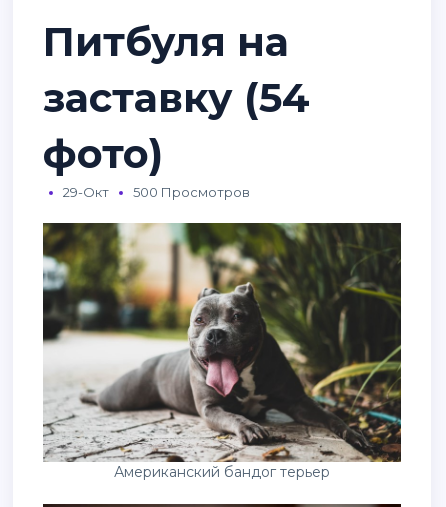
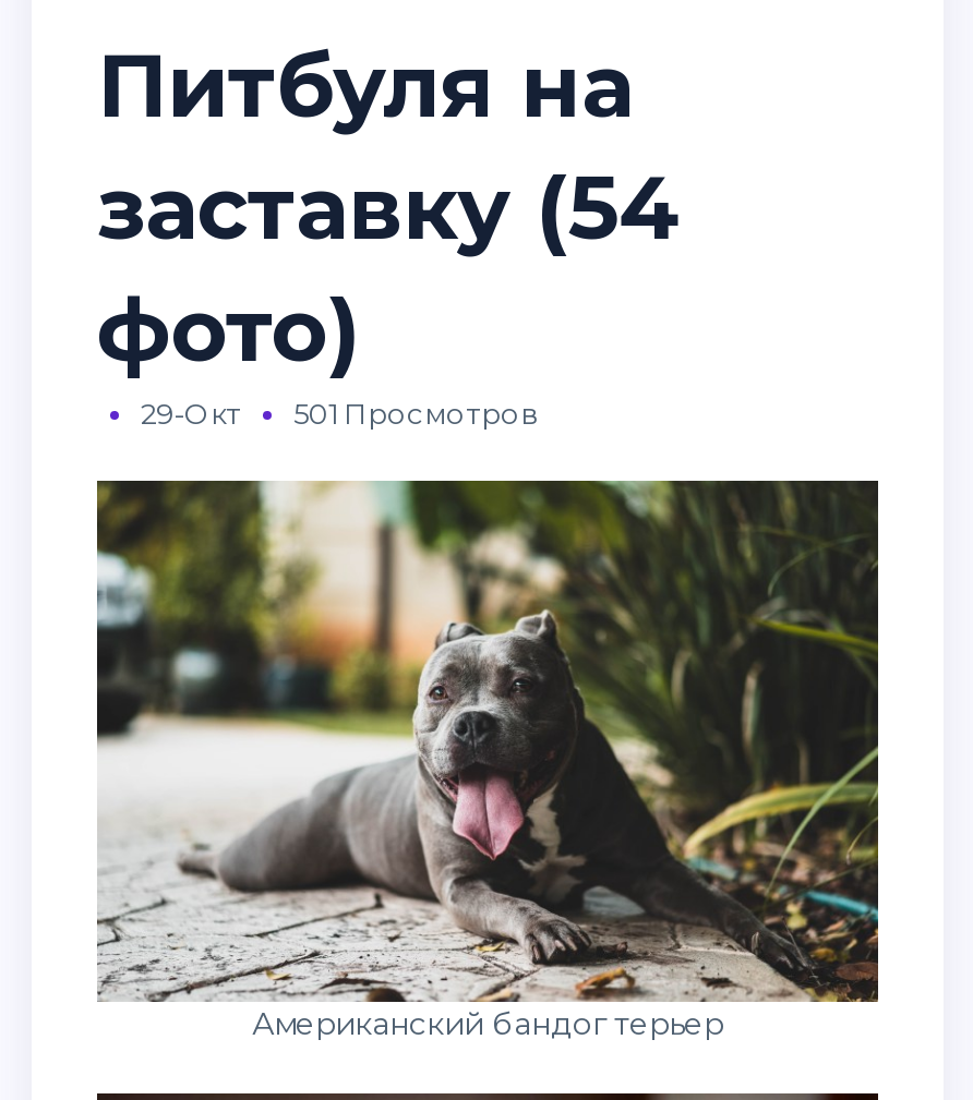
[63,184,250,200] 29-Окт 500 Просмотров -> [141,396,538,431] 29-Окт 501 Просмотров

